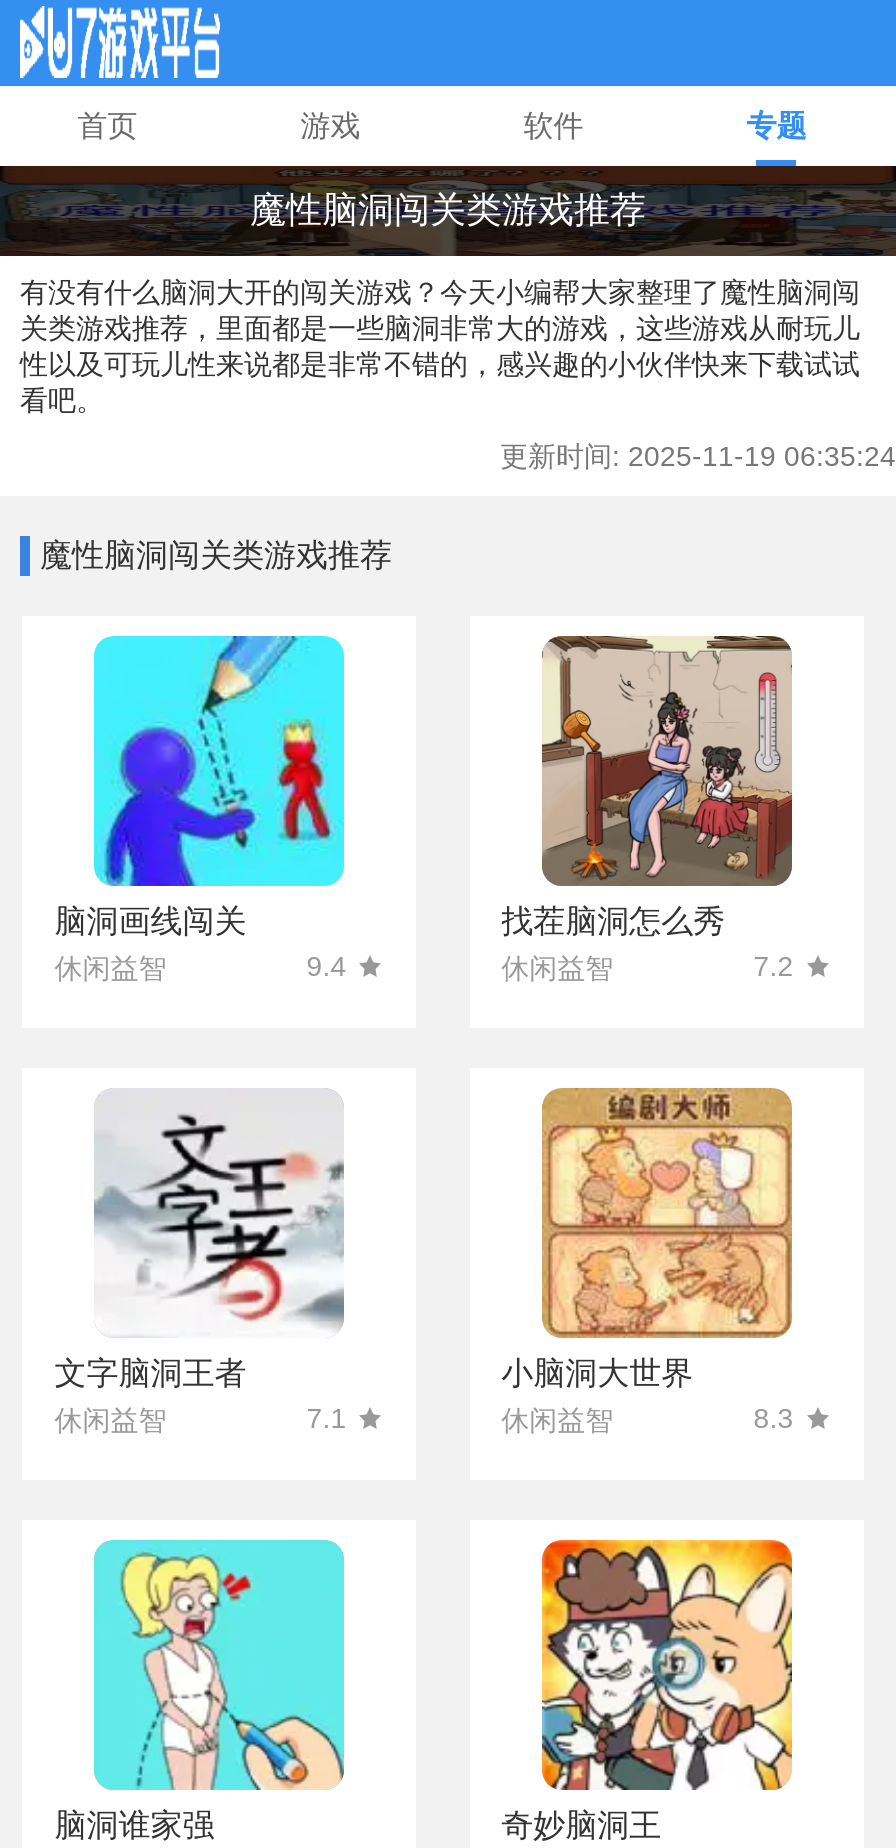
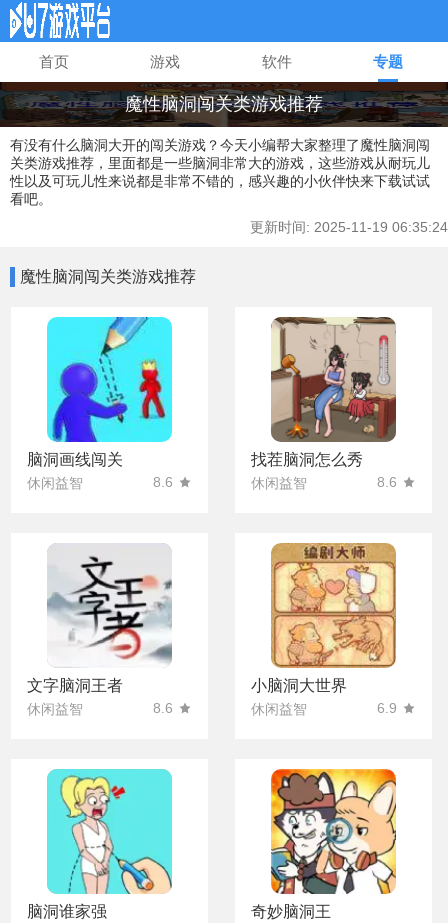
[307,950,347,982] 9.4 -> [153,474,173,490] 8.6
[754,950,794,982] 7.2 -> [377,474,397,490] 8.6
[307,1402,347,1434] 7.1 -> [153,700,173,716] 8.6
[754,1402,794,1434] 8.3 -> [377,700,397,716] 6.9

